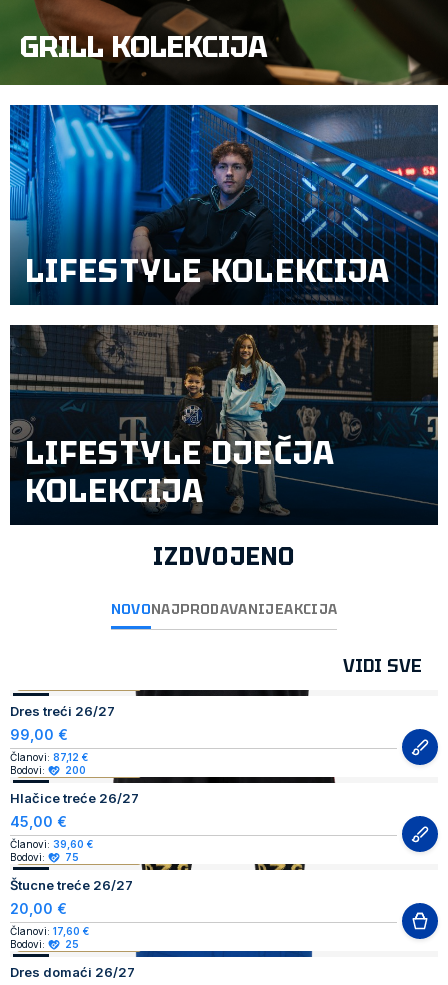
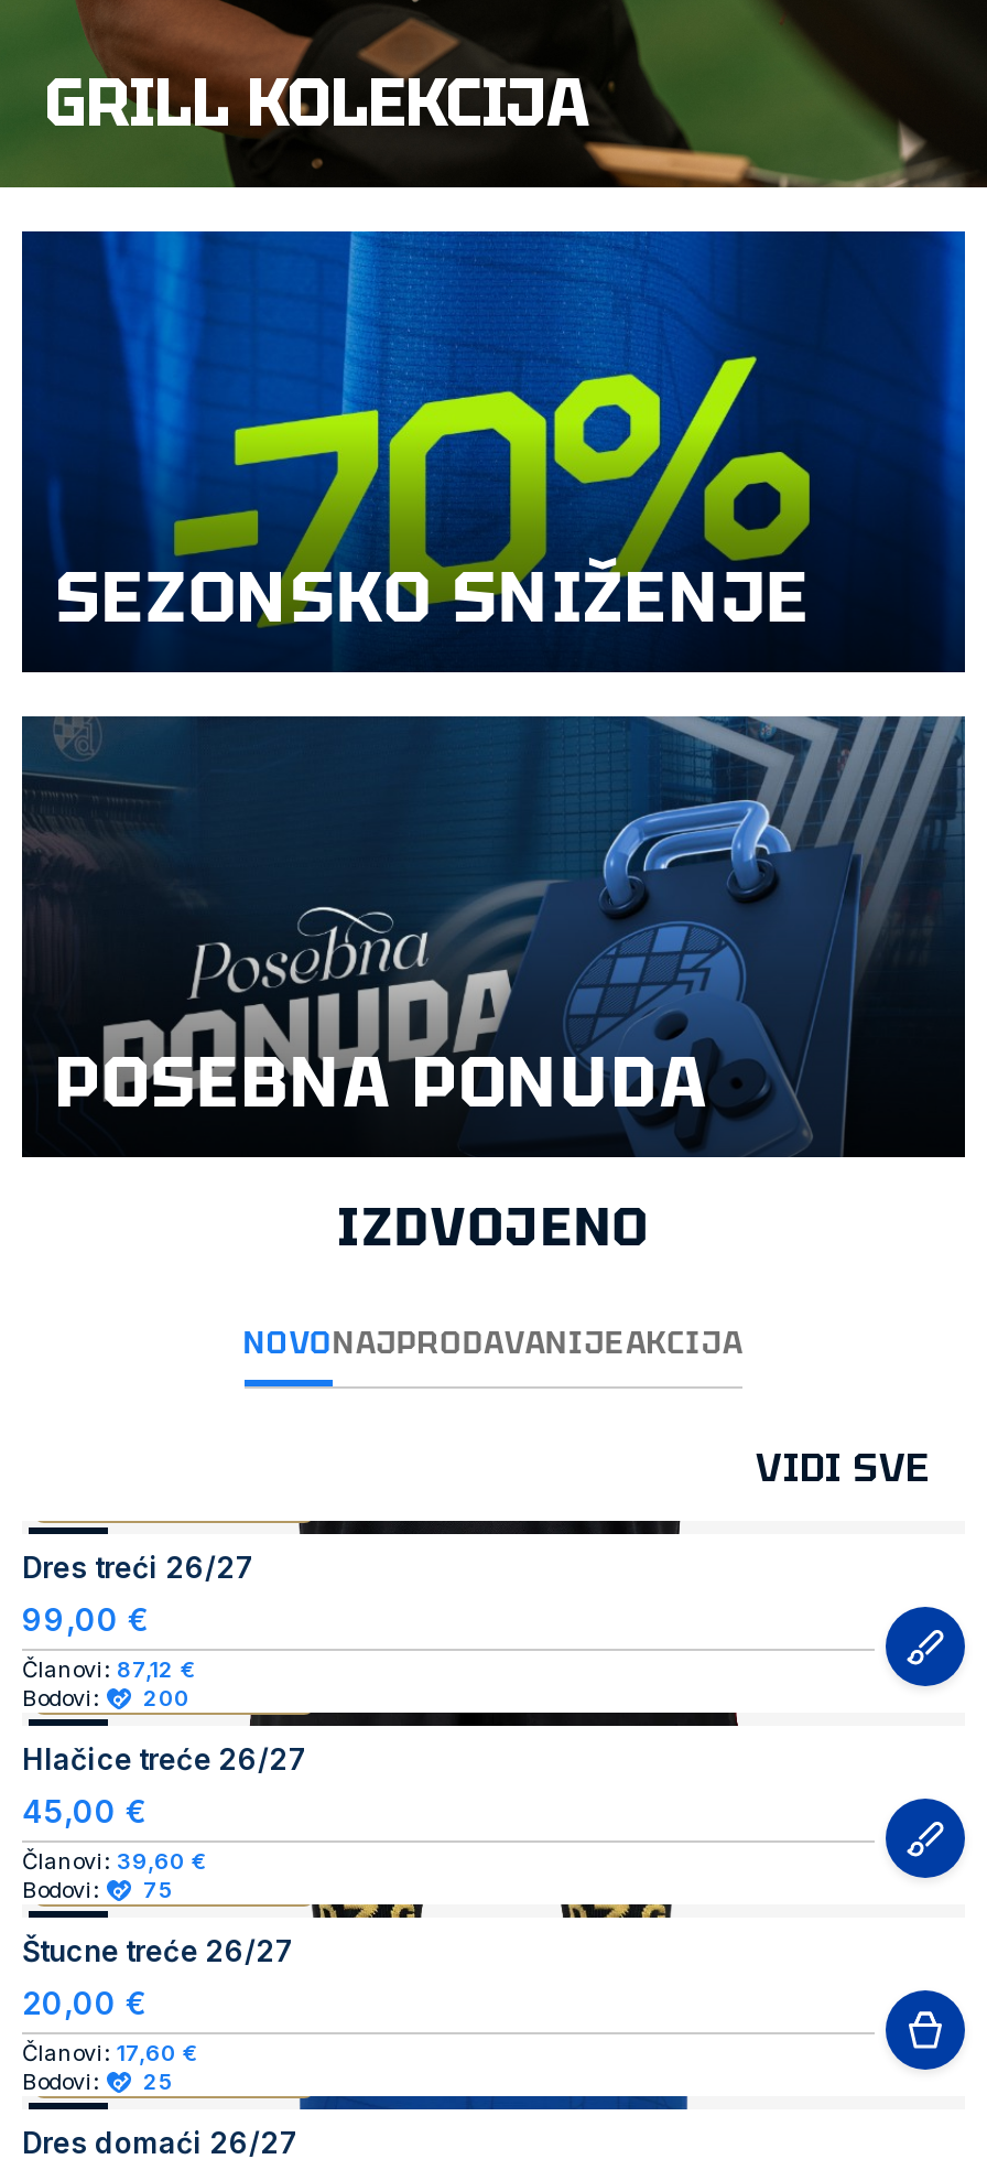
[9,104,439,304] [image] | LIFESTYLE KOLEKCIJA -> [20,229,967,670] [image] | SEZONSKO SNIŽENJE
[10,324,439,523] [image] | LIFESTYLE DJEČJA | KOLEKCIJA -> [24,714,967,1155] [image] | POSEBNA PONUDA

